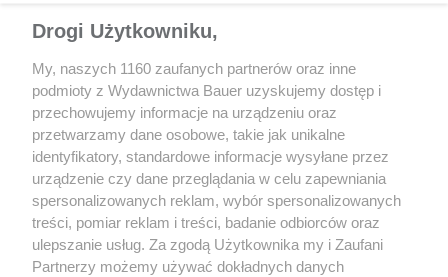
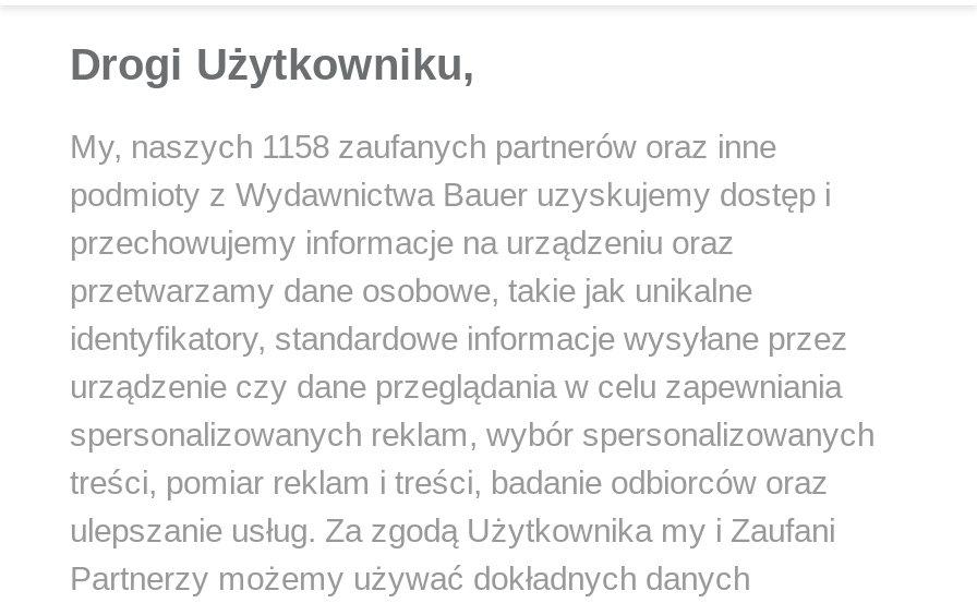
[32,59,356,76] My, naszych 1160 zaufanych partnerów oraz inne -> [70,128,776,165] My, naszych 1158 zaufanych partnerów oraz inne

